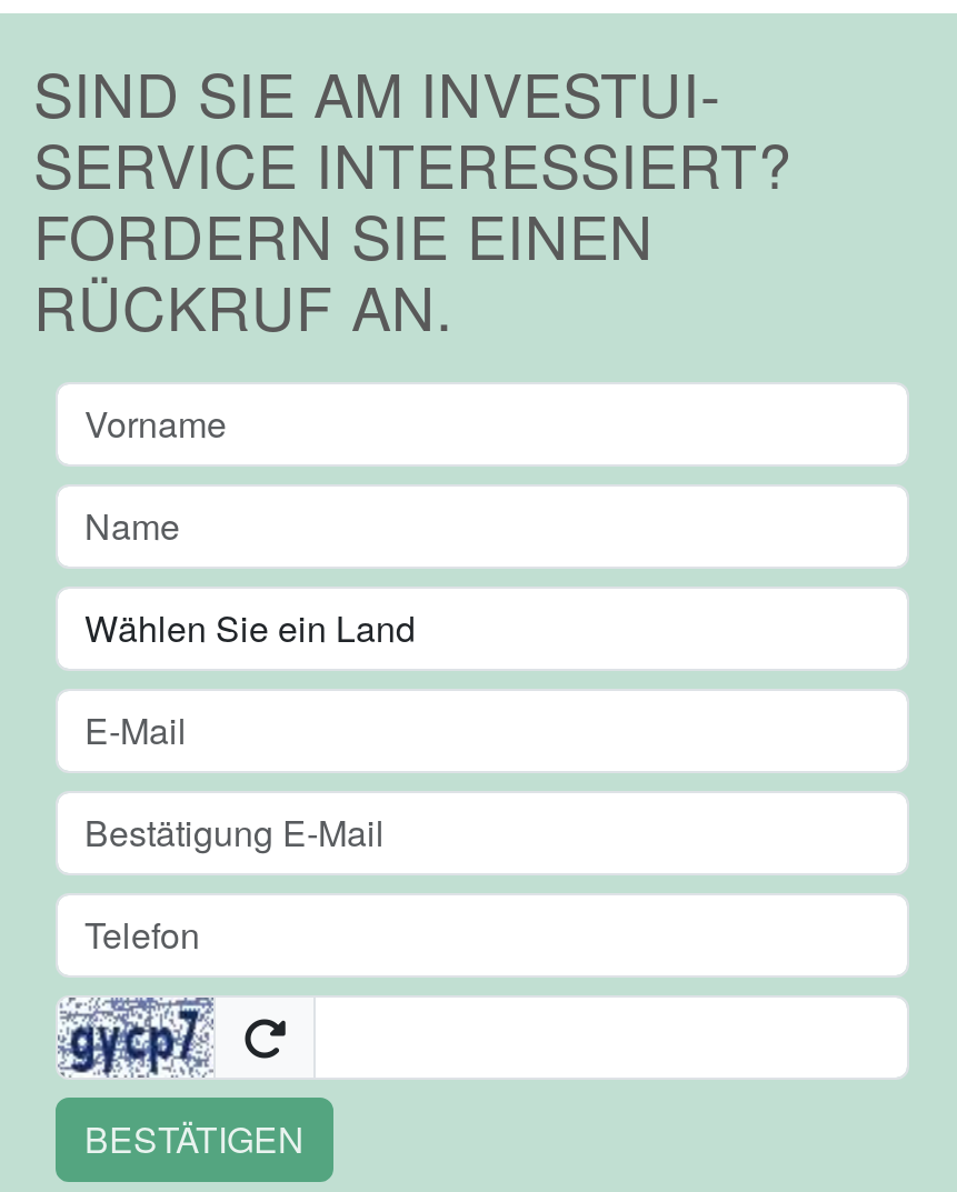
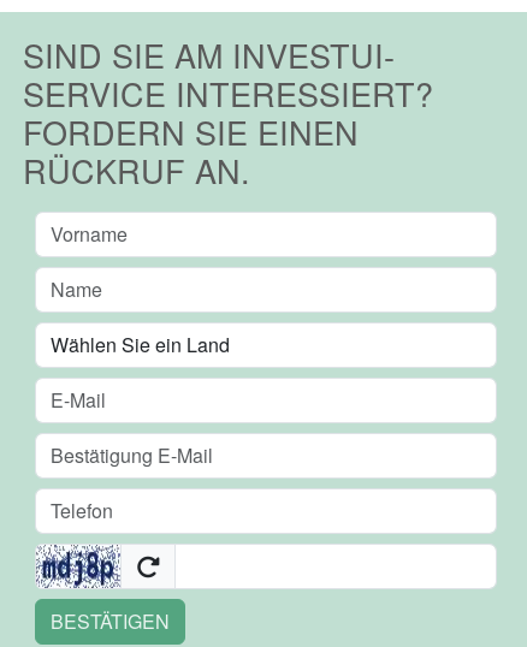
[58,995,213,1080] [image] -> [36,544,120,589] [image]

